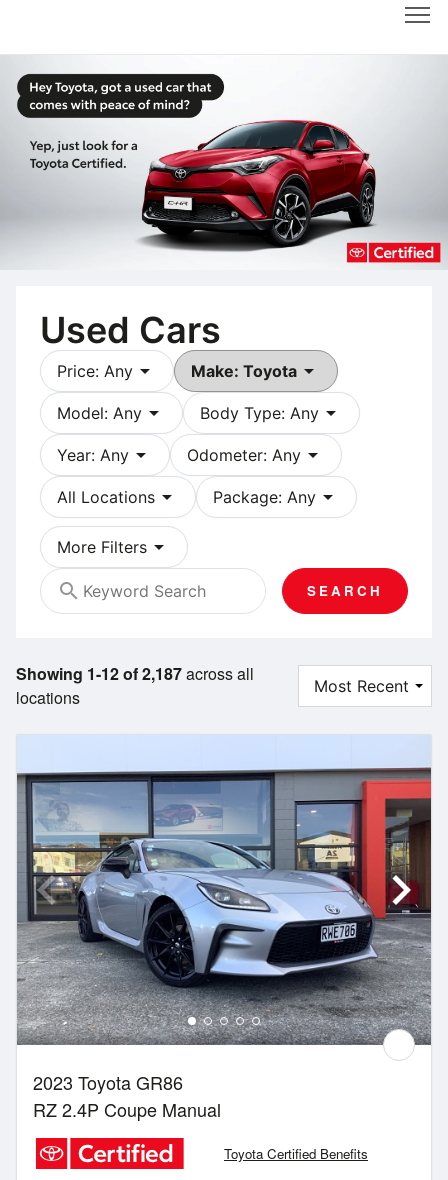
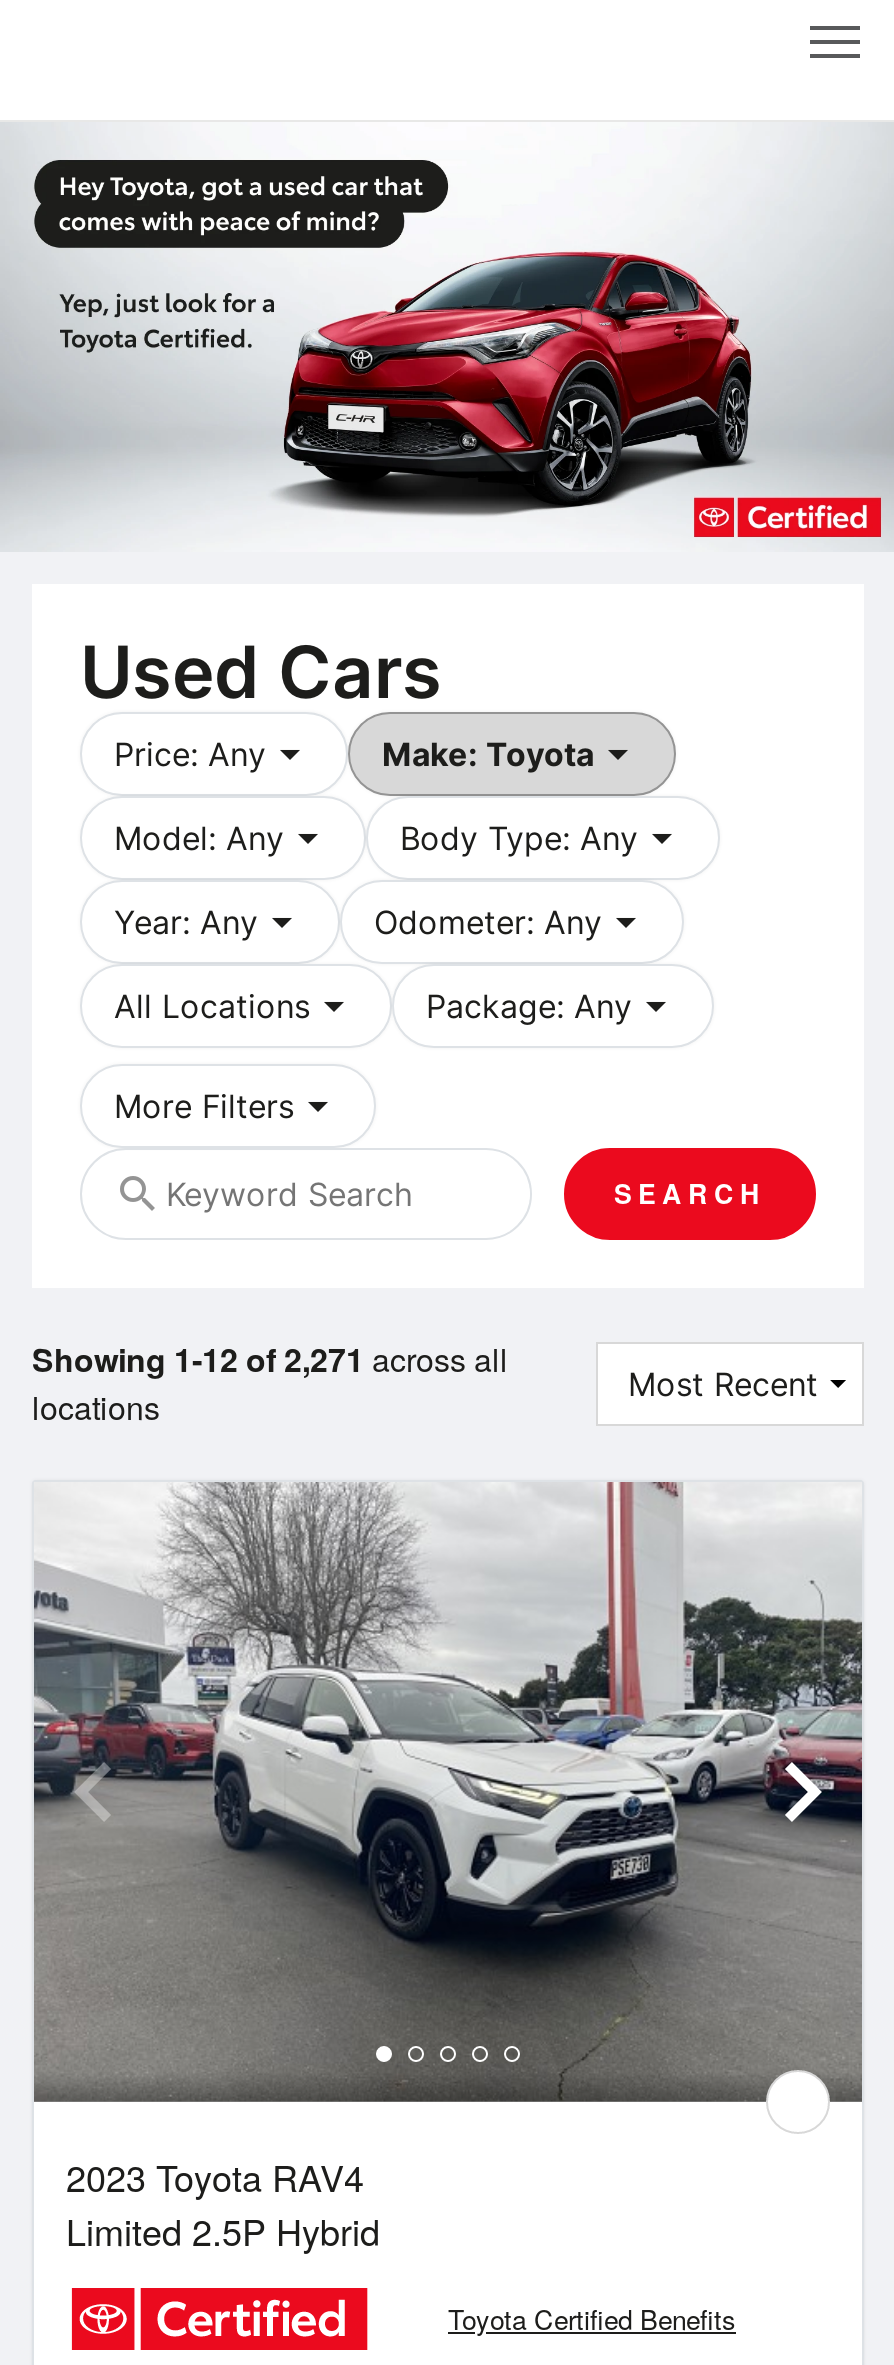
[16,662,254,685] Showing 1-12 of 2,187 across all -> [32,1335,508,1381] Showing 1-12 of 2,271 across all
[17,735,432,1122] [image] | 2023 Toyota GR86 | RZ 2.4P Coupe Manual -> [34,1480,862,2256] [image] | 2023 Toyota RAV4 | Limited 2.5P Hybrid

